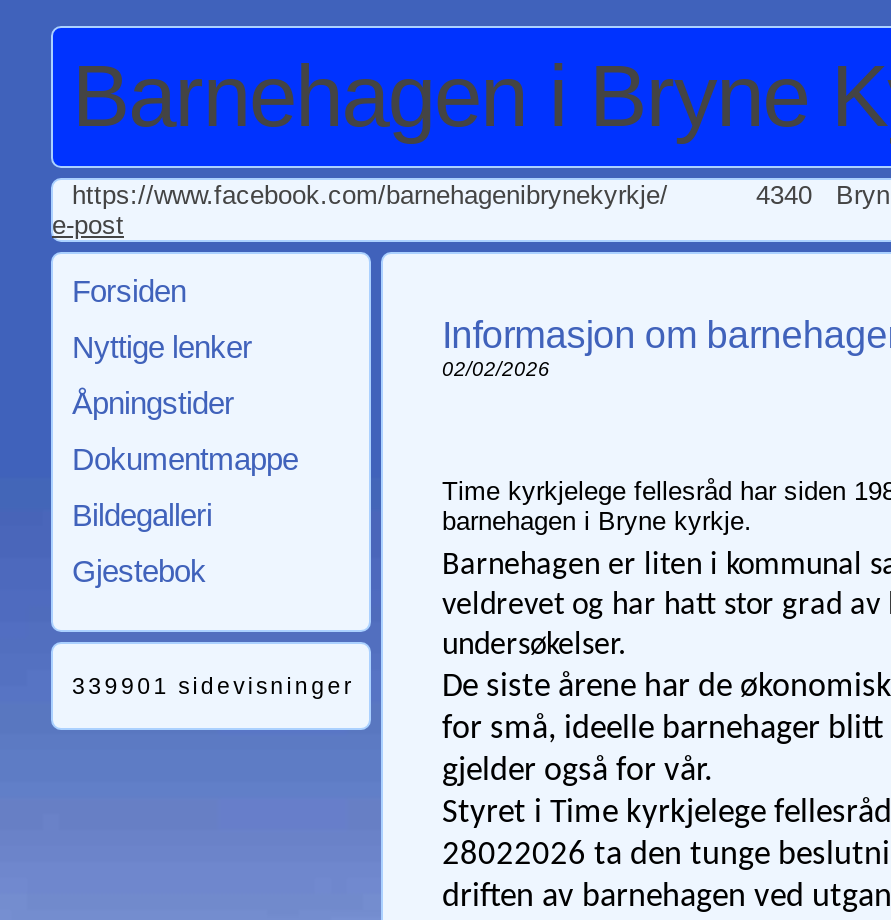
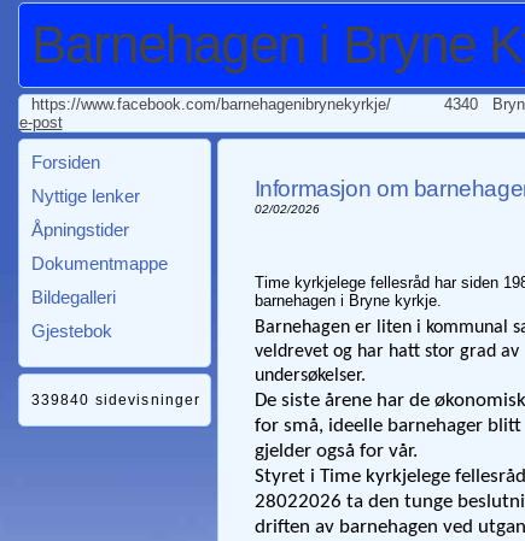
[72,674,354,698] 339901 sidevisninger -> [31,393,201,407] 339840 sidevisninger

